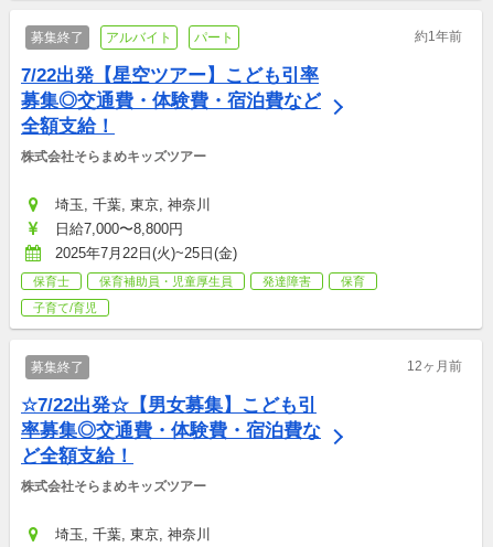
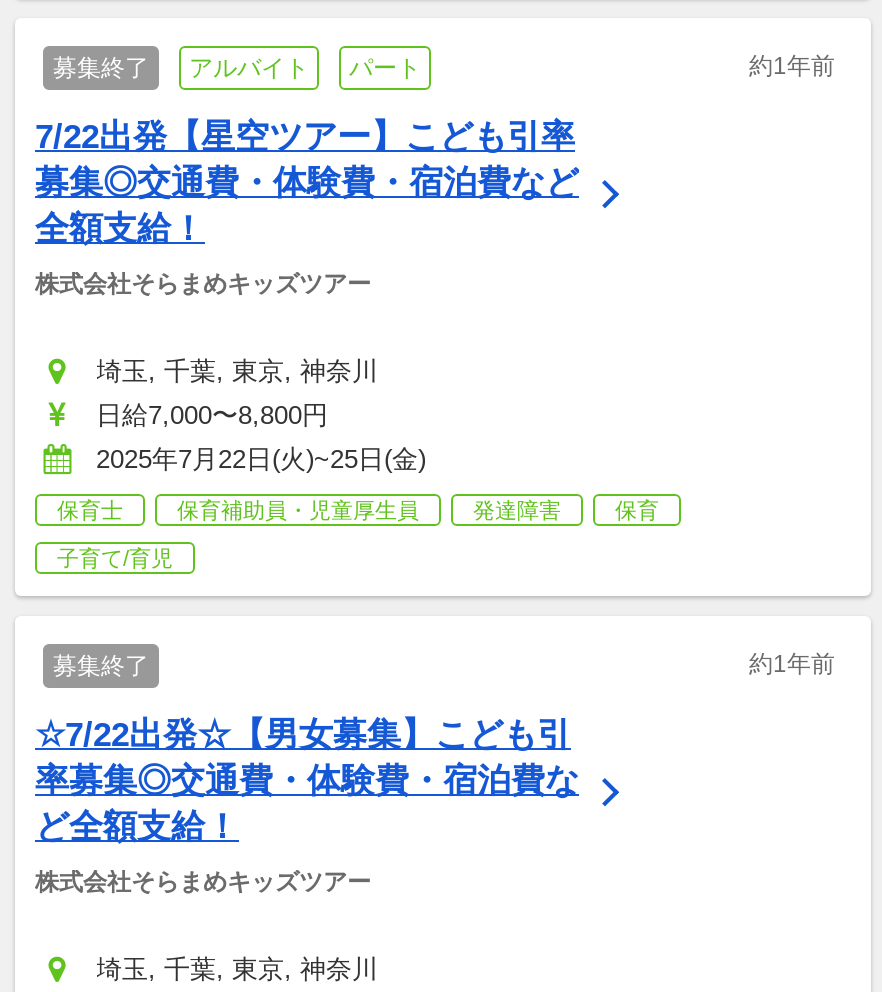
[407,358,462,374] 12ヶ月前 -> [749,650,835,678] 約1年前

